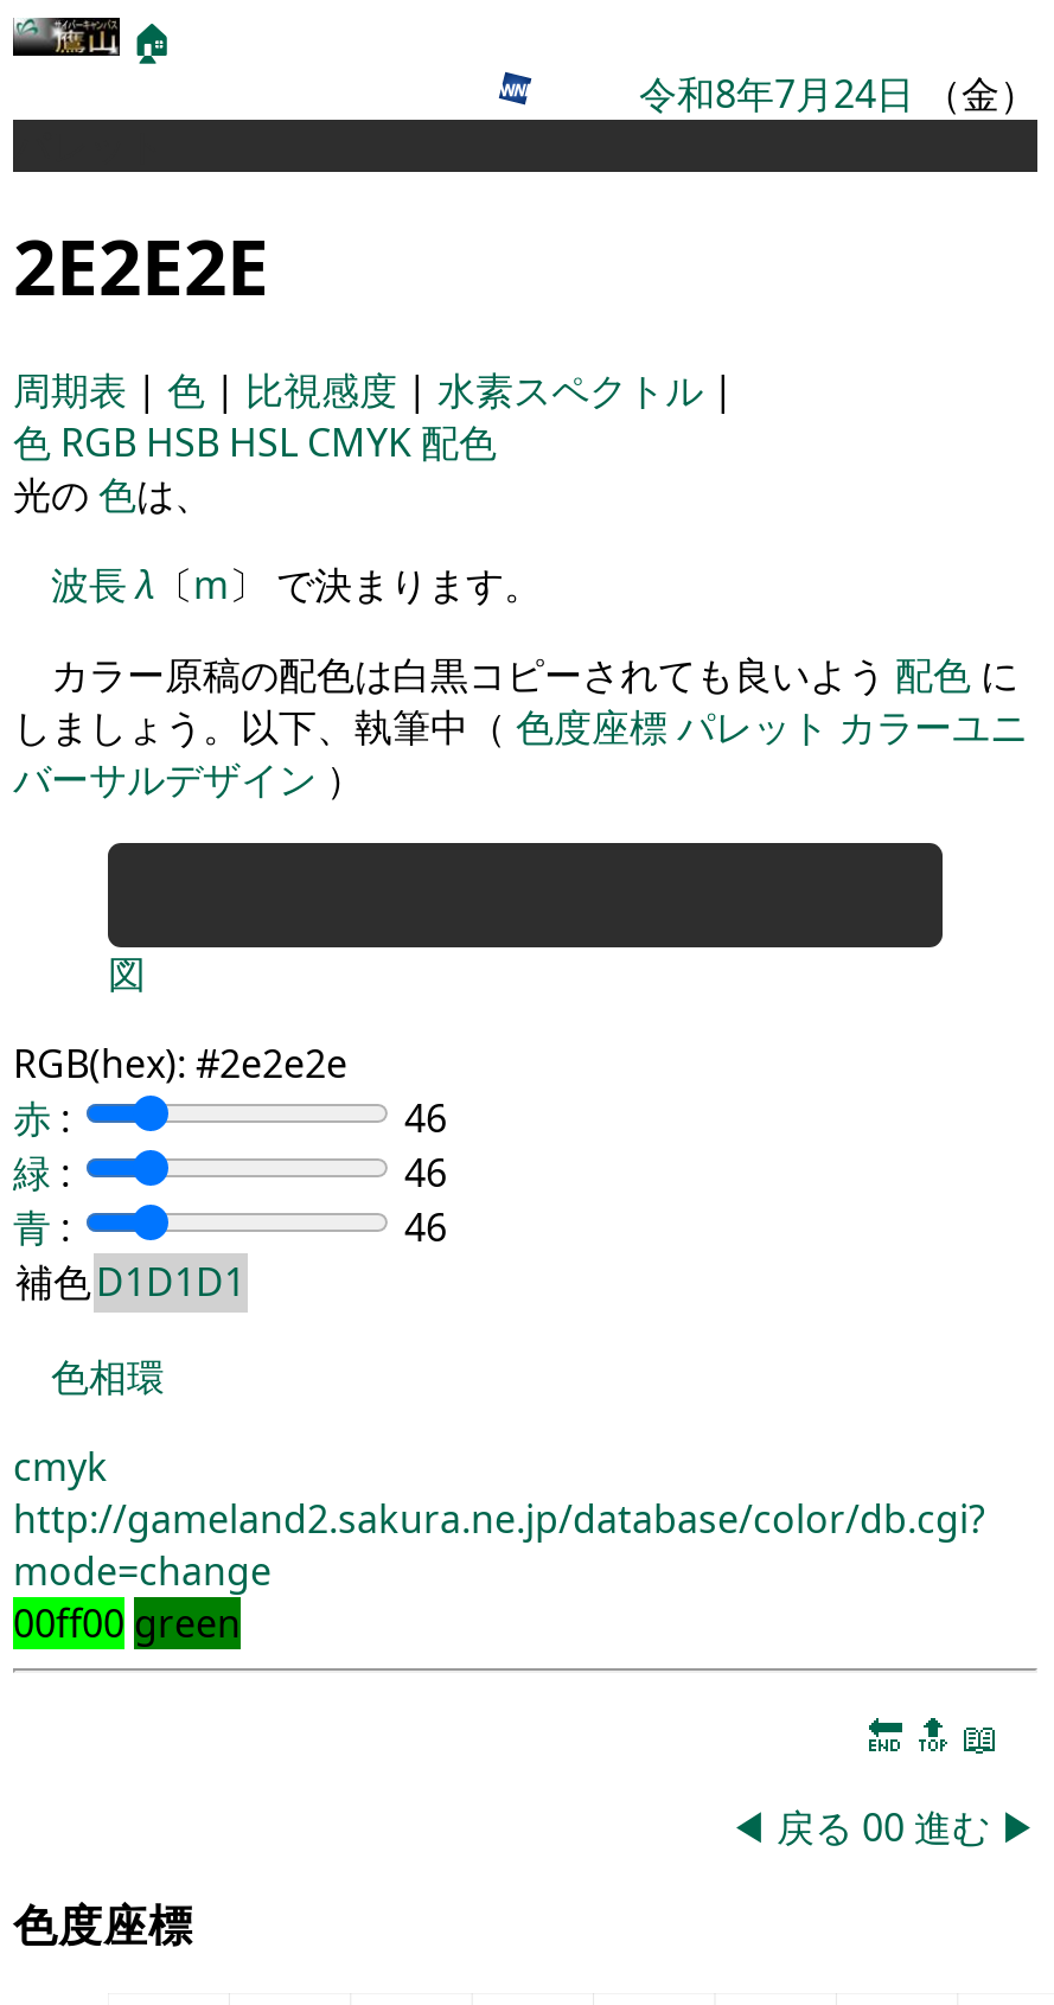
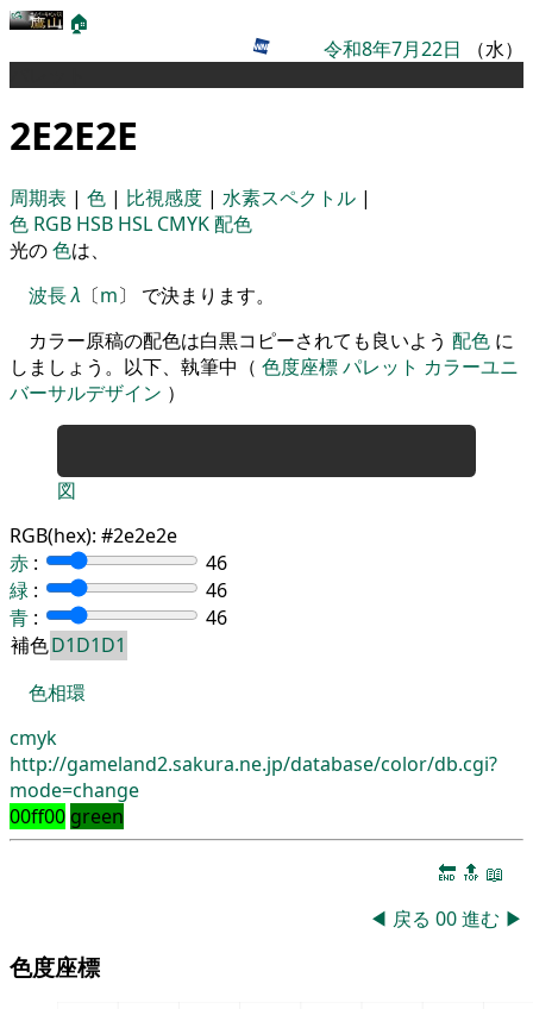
[639,68,1037,120] 令和8年7月24日（金） -> [324,36,523,62] 令和8年7月22日（水）

